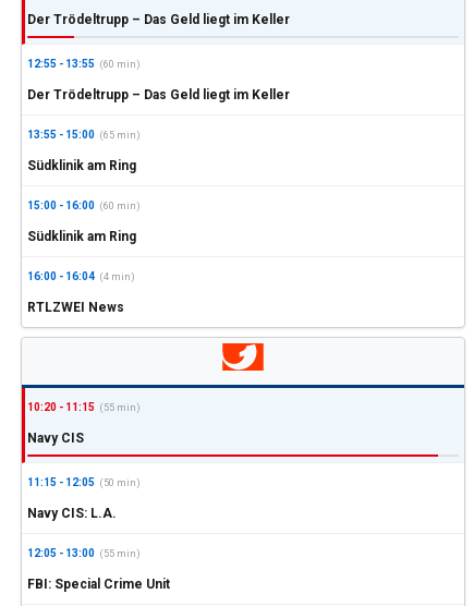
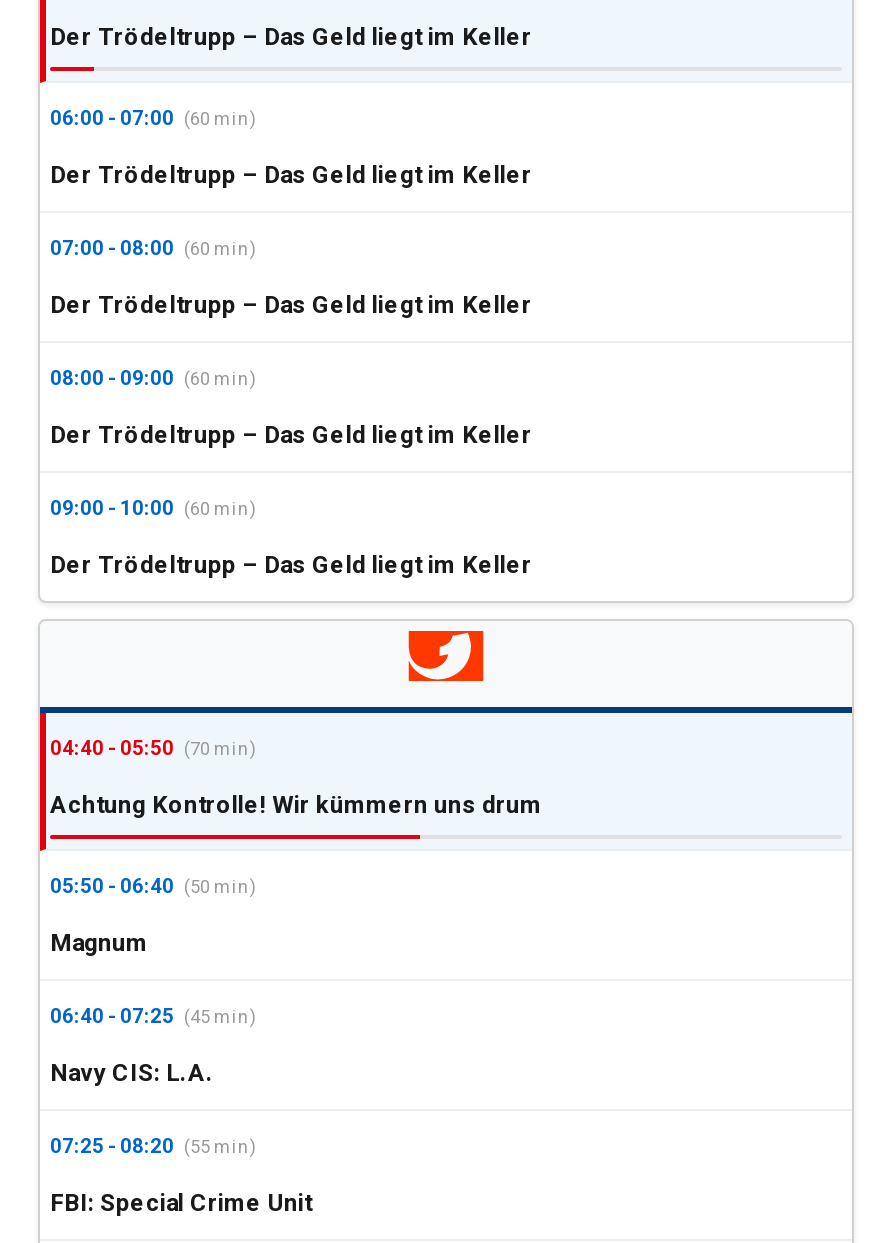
[27,57,141,69] 12:55 - 13:55 (60 min) -> [50,106,258,128] 06:00 - 07:00 (60 min)
[27,128,141,315] 13:55 - 15:00 (65 min) | Südklinik am Ring | 15:00 - 16:00 (60 min) | Südklinik am Ring | 16:00 - 16:04 (4 min) | RTLZWEI News -> [50,236,532,578] 07:00 - 08:00 (60 min) | Der Trödeltrupp – Das Geld liegt im Keller | 08:00 - 09:00 (60 min) | Der Trödeltrupp – Das Geld liegt im Keller | 09:00 - 10:00 (60 min) | Der Trödeltrupp – Das Geld liegt im Keller
[27,401,141,488] 10:20 - 11:15 (55 min) | Navy CIS | 11:15 - 12:05 (50 min) -> [50,736,542,1026] 04:40 - 05:50 (70 min) | Achtung Kontrolle! Wir kümmern uns drum | 05:50 - 06:40 (50 min) | Magnum | 06:40 - 07:25 (45 min)
[27,547,141,559] 12:05 - 13:00 (55 min) -> [50,1134,258,1156] 07:25 - 08:20 (55 min)

